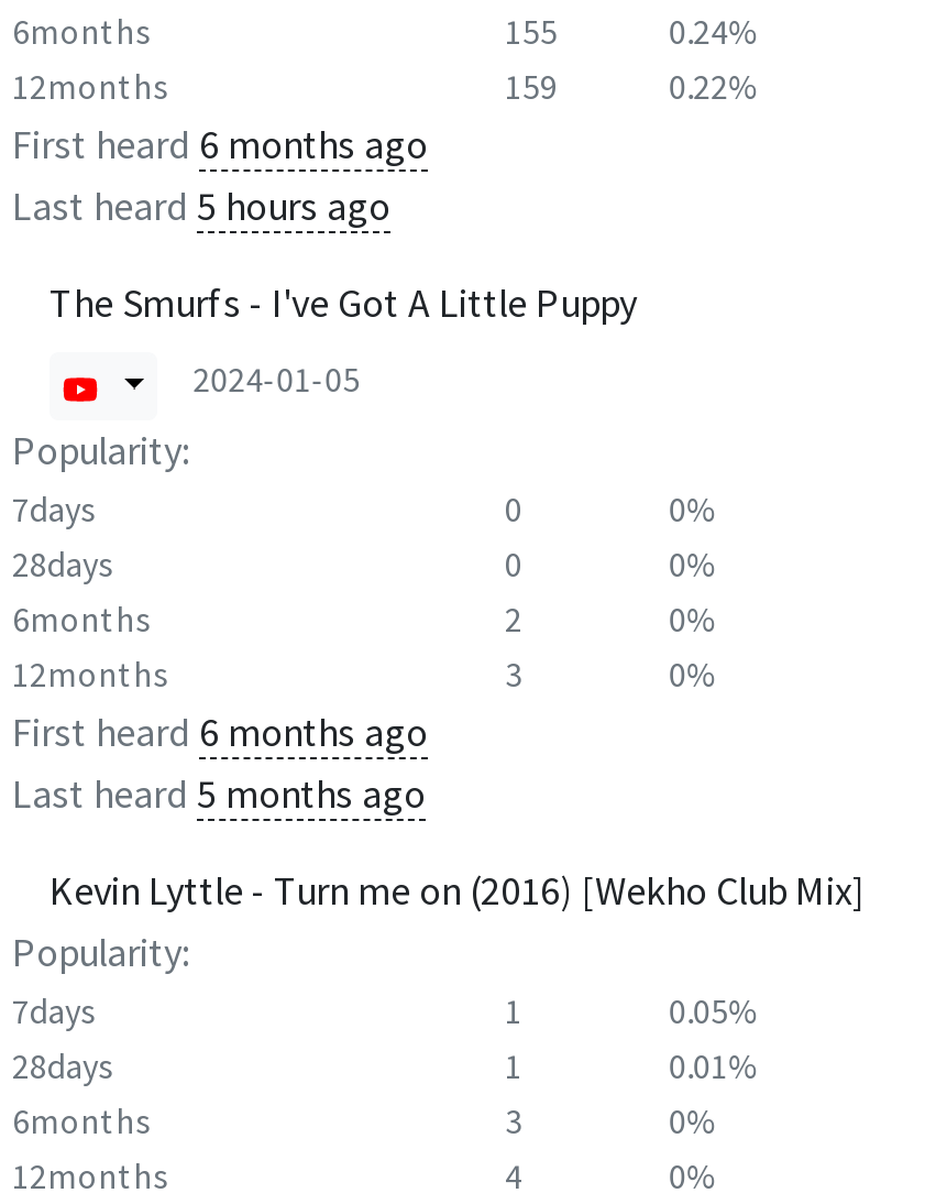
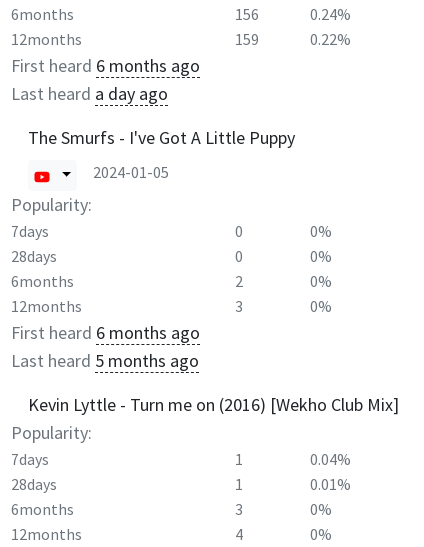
[505,11,558,53] 155 -> [235,5,259,24] 156
[12,180,390,231] Last heard 5 hours ago -> [11,82,168,105] Last heard a day ago
[669,990,759,1032] 0.05% -> [310,450,351,469] 0.04%

